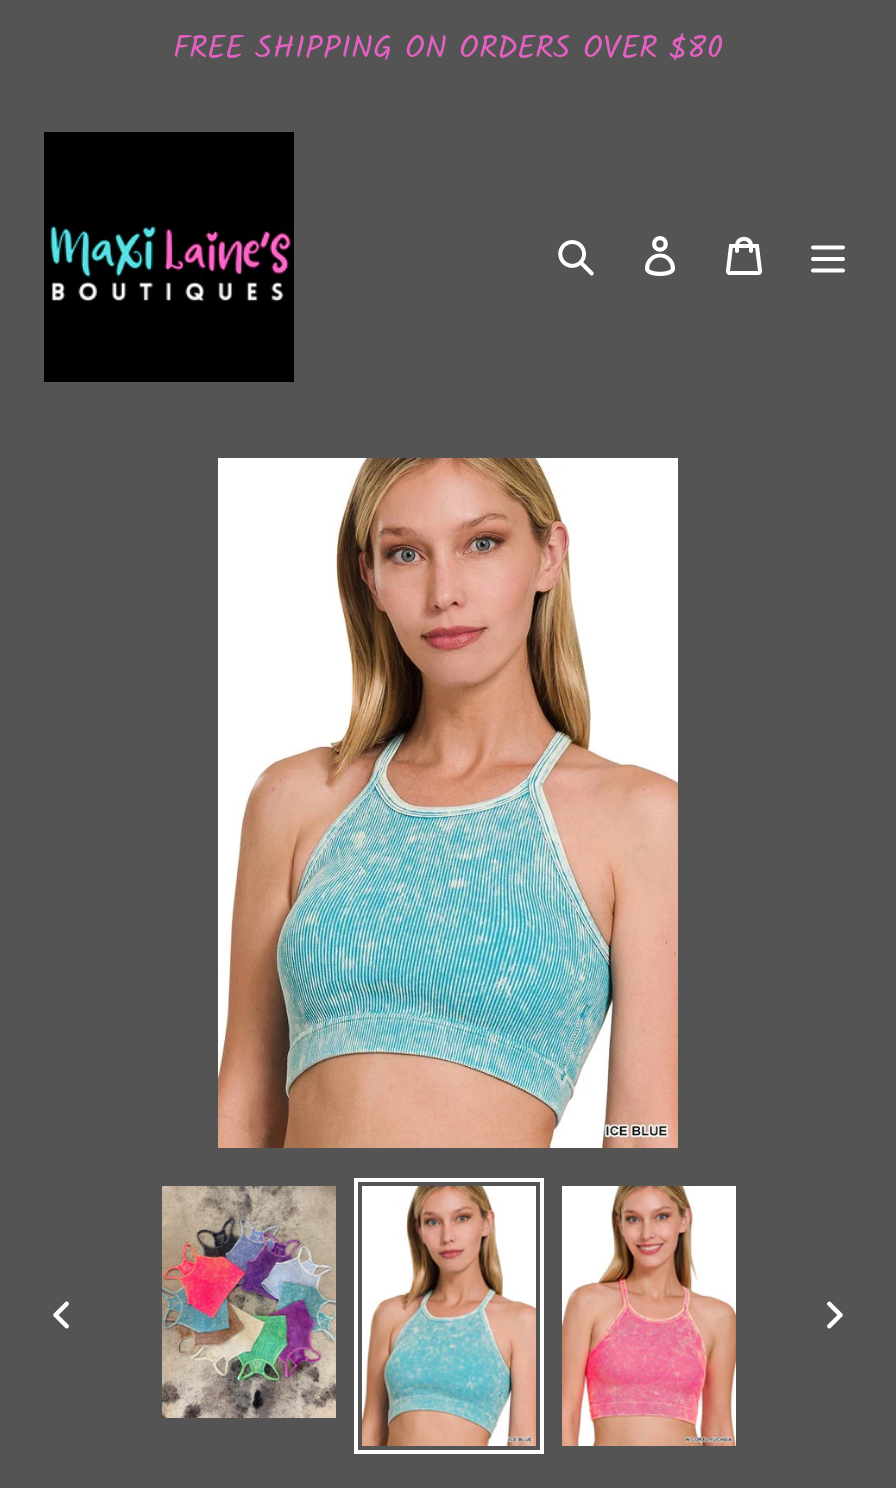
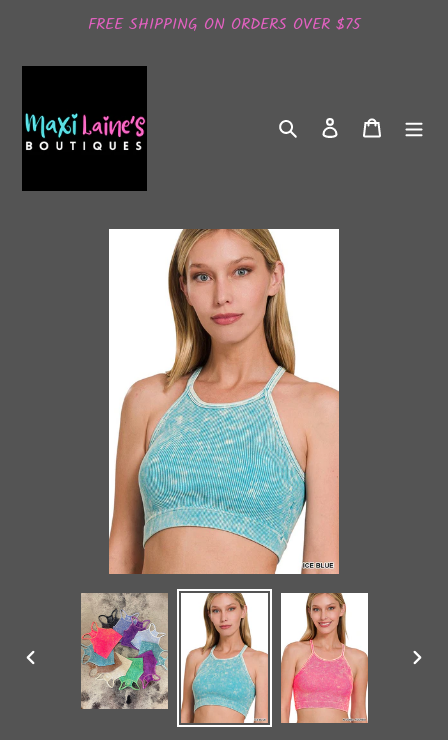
[173,24,723,74] FREE SHIPPING ON ORDERS OVER $80 -> [87,12,360,37] FREE SHIPPING ON ORDERS OVER $75

